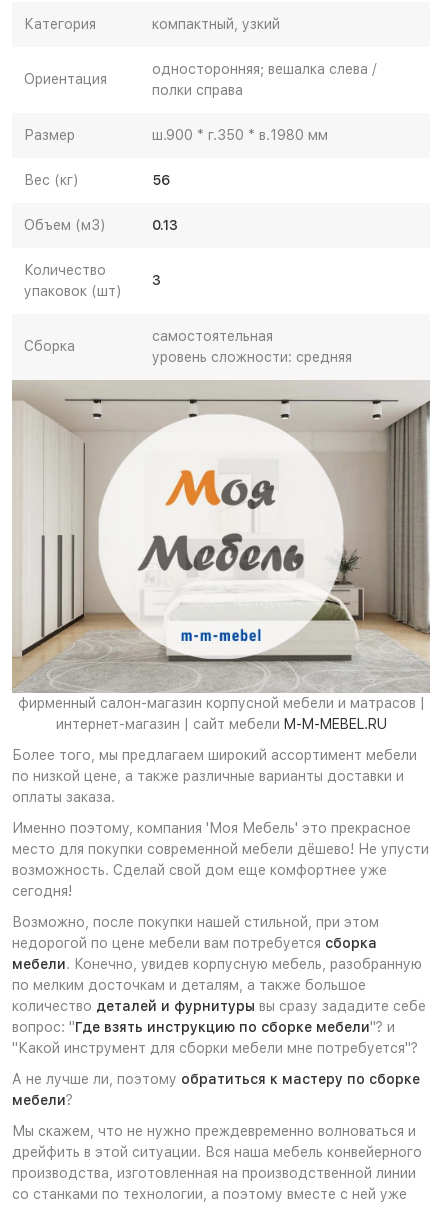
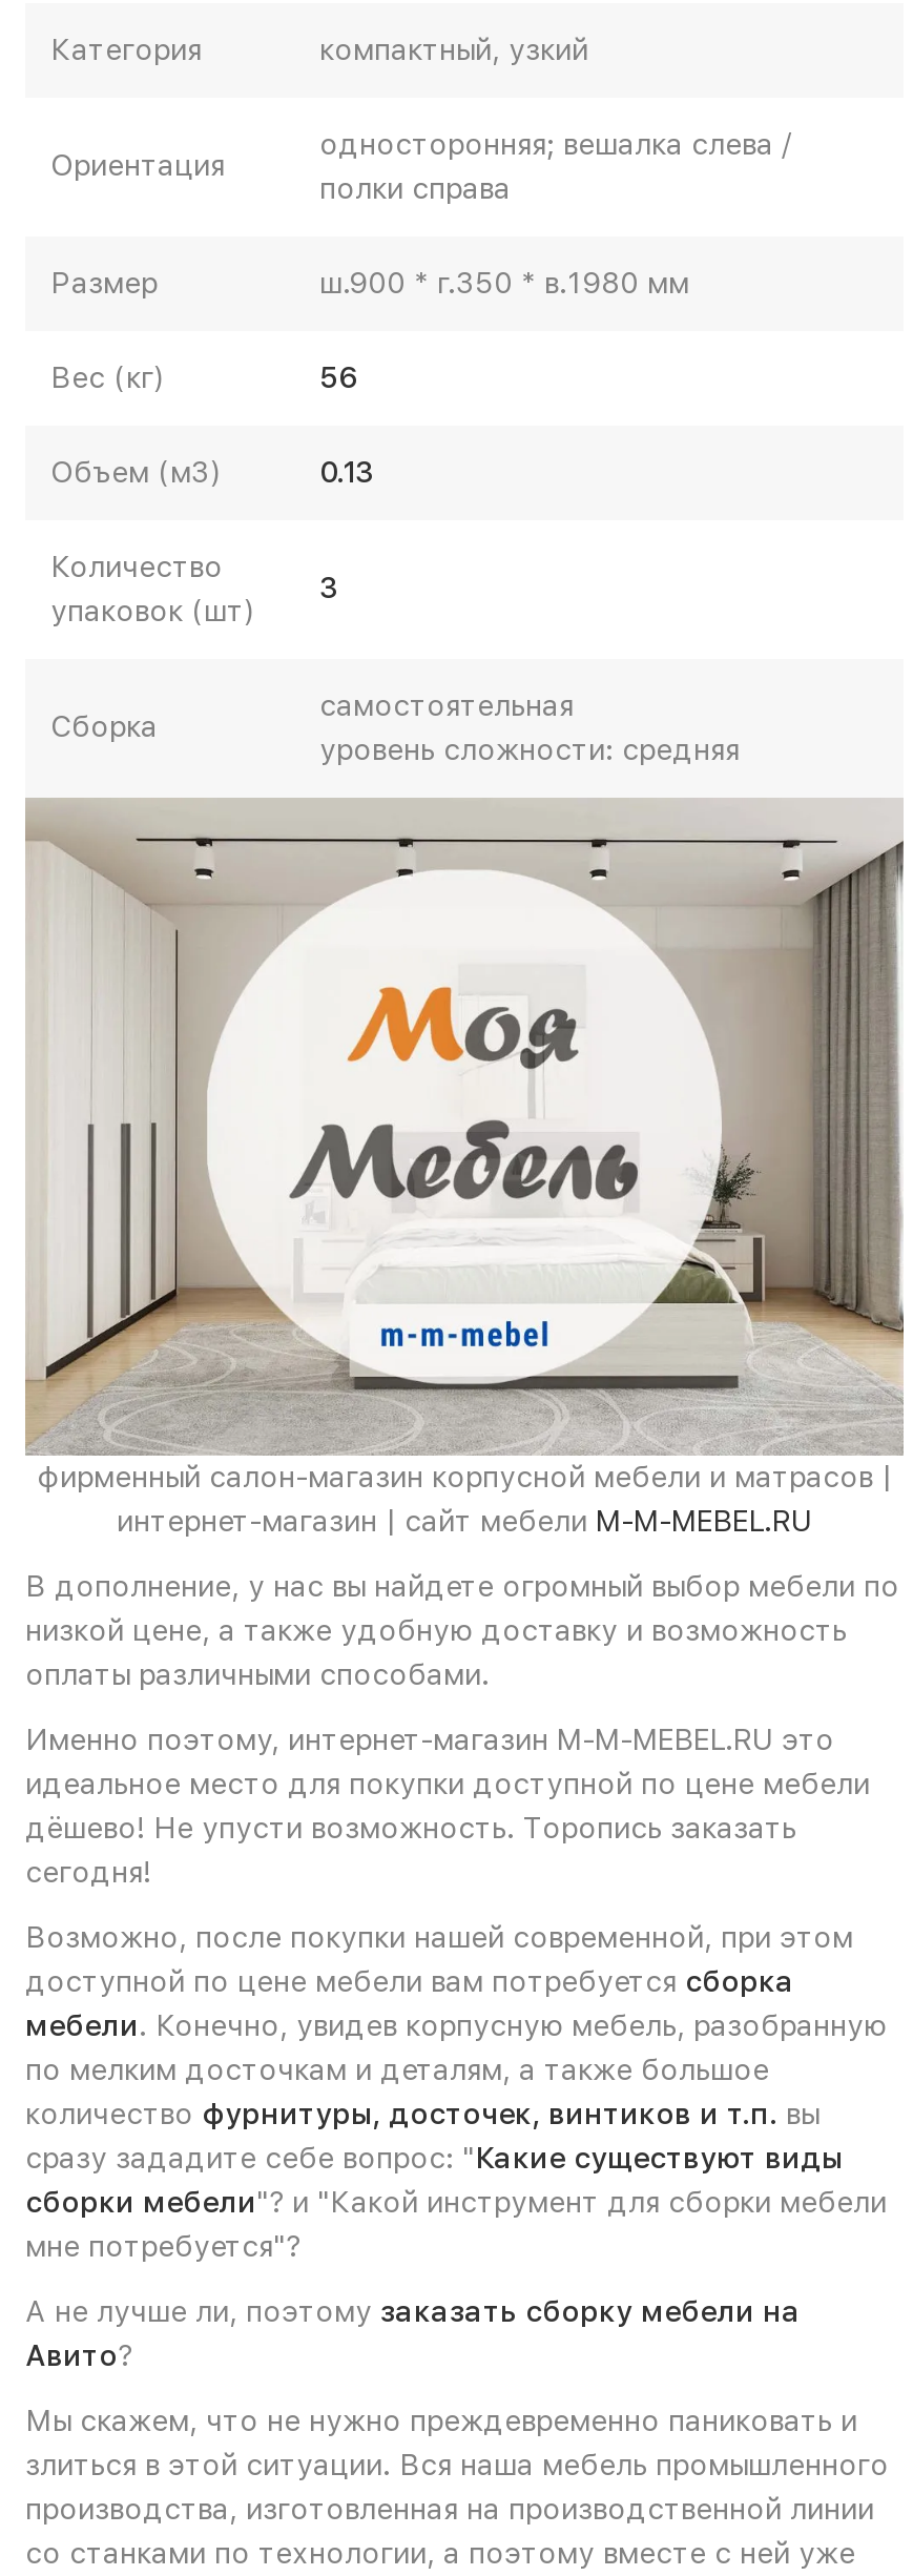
[12,747,417,805] Более того, мы предлагаем широкий ассортимент мебели | по низкой цене, а также различные варианты доставки и | оплаты заказа. -> [25,1569,899,1691] В дополнение, у нас вы найдете огромный выбор мебели по | низкой цене, а также удобную доставку и возможность | оплаты различными способами.
[12,820,429,878] Именно поэтому, компания 'Моя Мебель' это прекрасное | место для покупки современной мебели дёшево! Не упусти | возможность. Сделай свой дом еще комфортнее уже -> [25,1723,870,1845] Именно поэтому, интернет-магазин M-M-MEBEL.RU это | идеальное место для покупки доступной по цене мебели | дёшево! Не упусти возможность. Торопись заказать
[12,914,379,930] Возможно, после покупки нашей стильной, при этом -> [25,1920,853,1954] Возможно, после покупки нашей современной, при этом
[12,935,377,951] недорогой по цене мебели вам потребуется сборка -> [25,1964,794,1998] доступной по цене мебели вам потребуется сборка
[12,998,426,1056] количество деталей и фурнитуры вы сразу зададите себе | вопрос: "Где взять инструкцию по сборке мебели"? и | "Какой инструмент для сборки мебели мне потребуется"? -> [25,2097,887,2263] количество фурнитуры, досточек, винтиков и т.п. вы | сразу зададите себе вопрос: " Какие существуют виды | сборки мебели"? и "Какой инструмент для сборки мебели | мне потребуется"?
[12,1071,420,1108] А не лучше ли, поэтому обратиться к мастеру по сборке | мебели? -> [25,2294,801,2372] А не лучше ли, поэтому заказать сборку мебели на | Авито?
[12,1123,422,1160] Мы скажем, что не нужно преждевременно волноваться и | дрейфить в этой ситуации. Вся наша мебель конвейерного -> [25,2404,889,2481] Мы скажем, что не нужно преждевременно паниковать и | злиться в этой ситуации. Вся наша мебель промышленного

